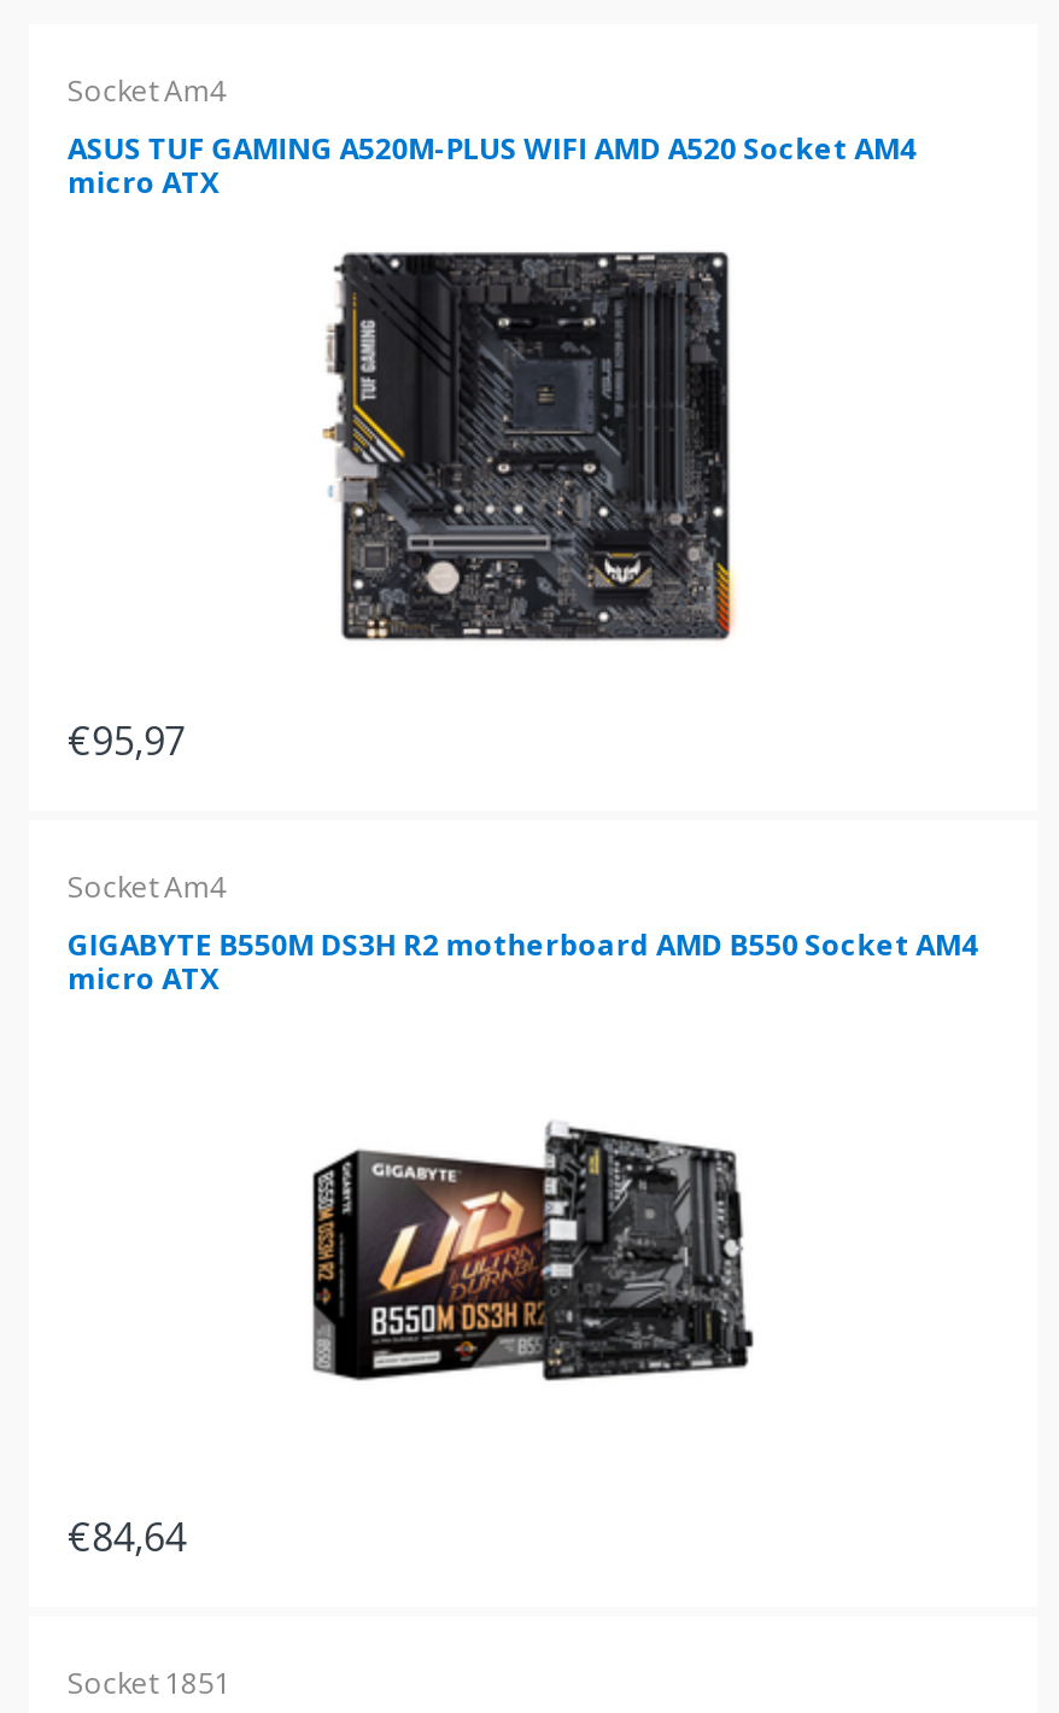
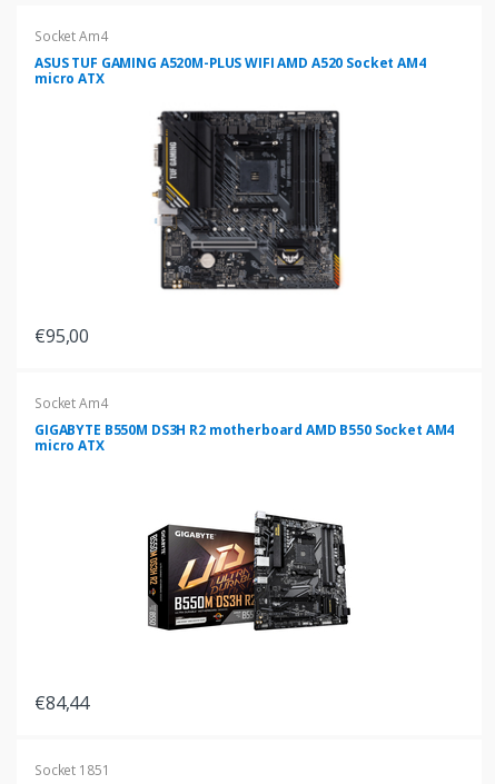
[68,713,186,766] €95,97 -> [34,323,89,348] €95,00
[68,1509,186,1562] €84,64 -> [34,690,89,714] €84,44

